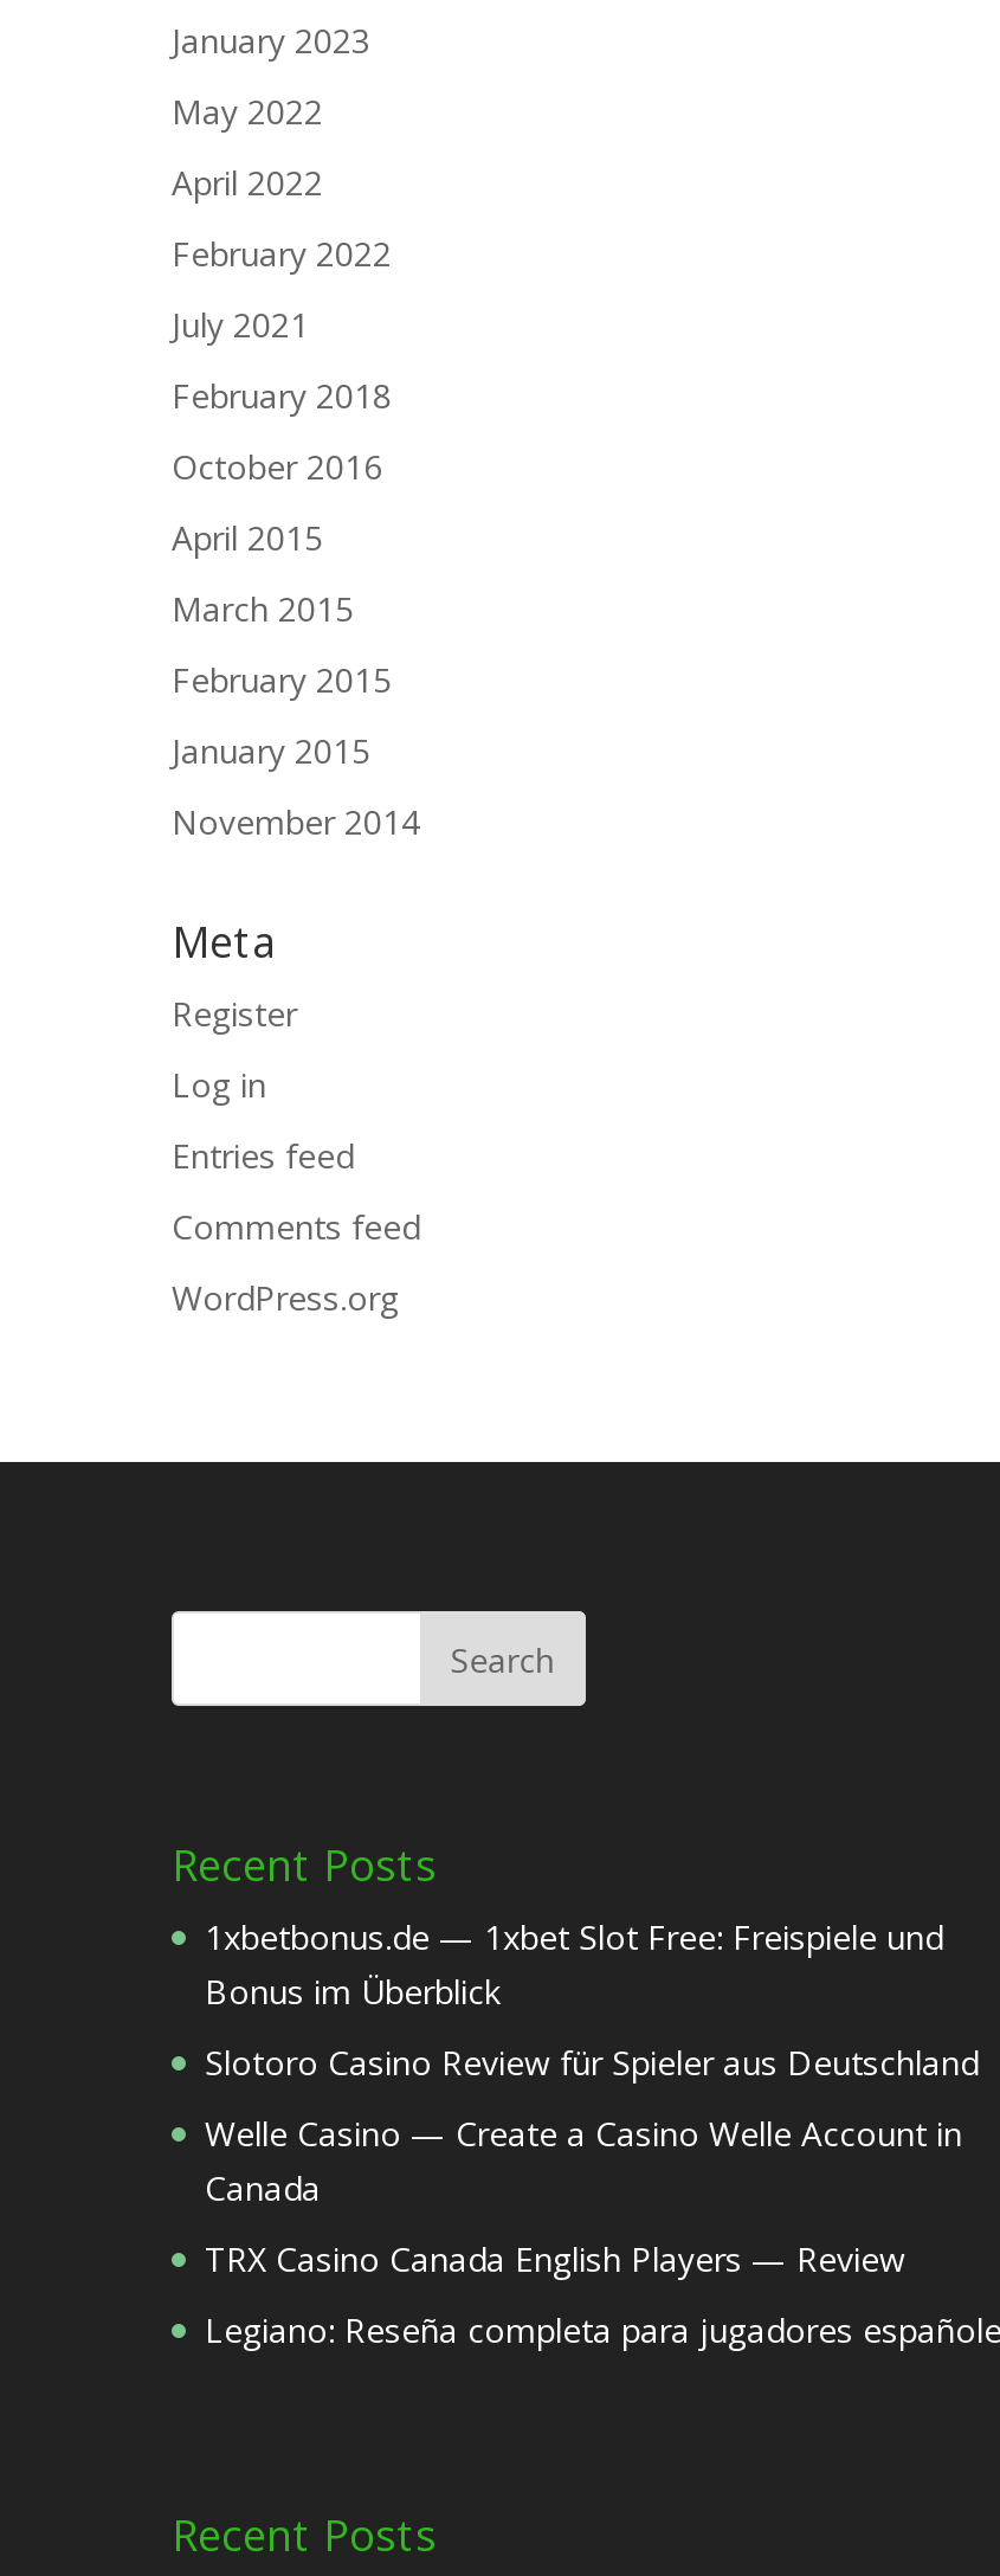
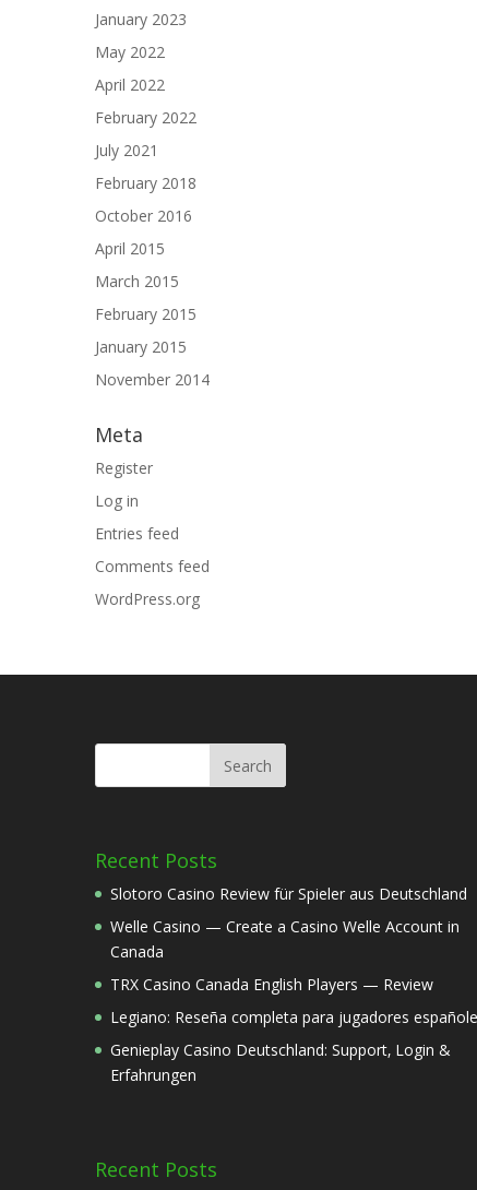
[205,1915,943,2015] 1xbetbonus.de — 1xbet Slot Free: Freispiele und | Bonus im Überblick -> none
moved [205,2041,979,2282] -> [110,884,467,995]: Slotoro Casino Review für Spieler aus Deutschland | Welle Casino — Create a Casino Welle Account in | Canada | TRX Casino Canada English Players — Review
none -> [110,1040,451,1086] Genieplay Casino Deutschland: Support‚ Login & | Erfahrungen

